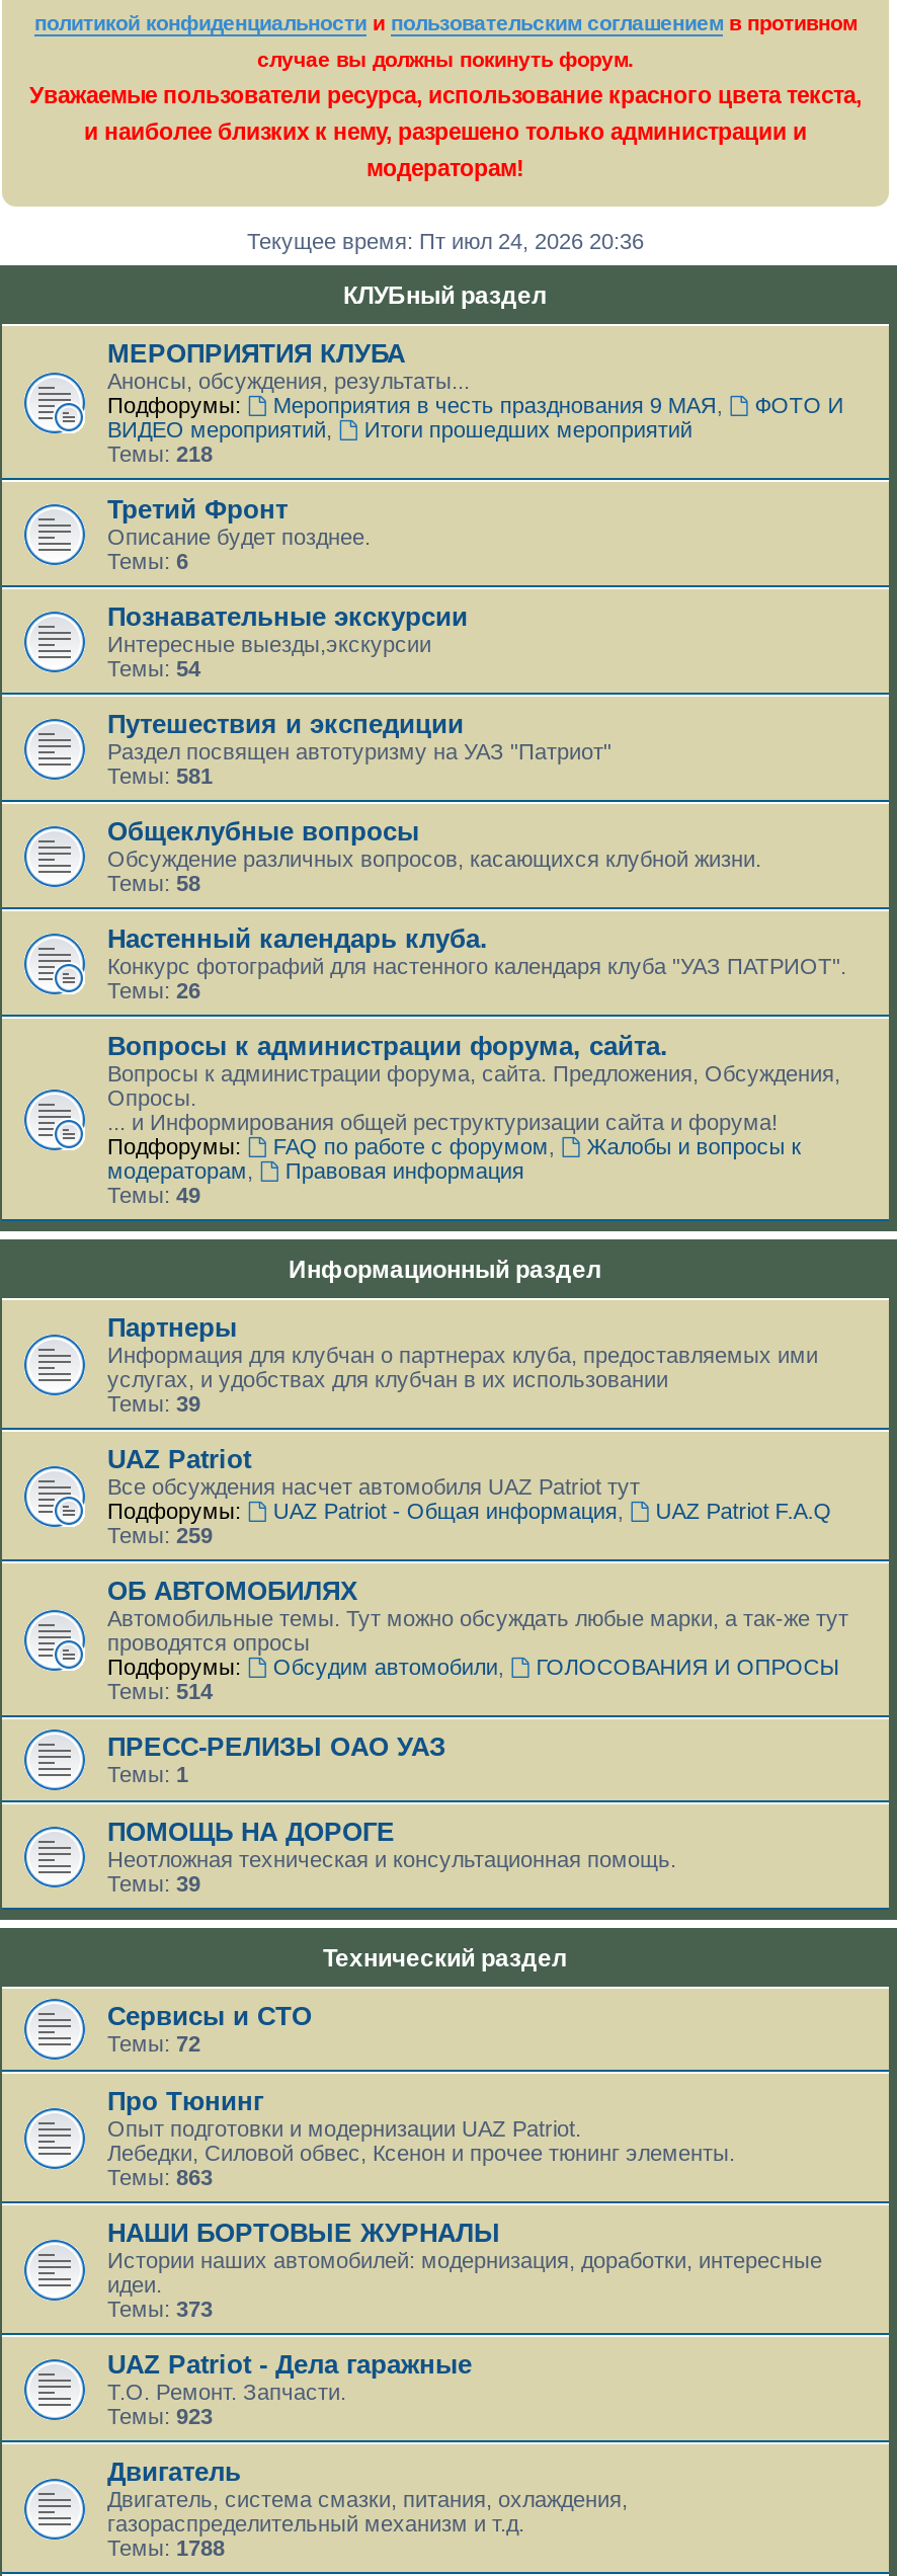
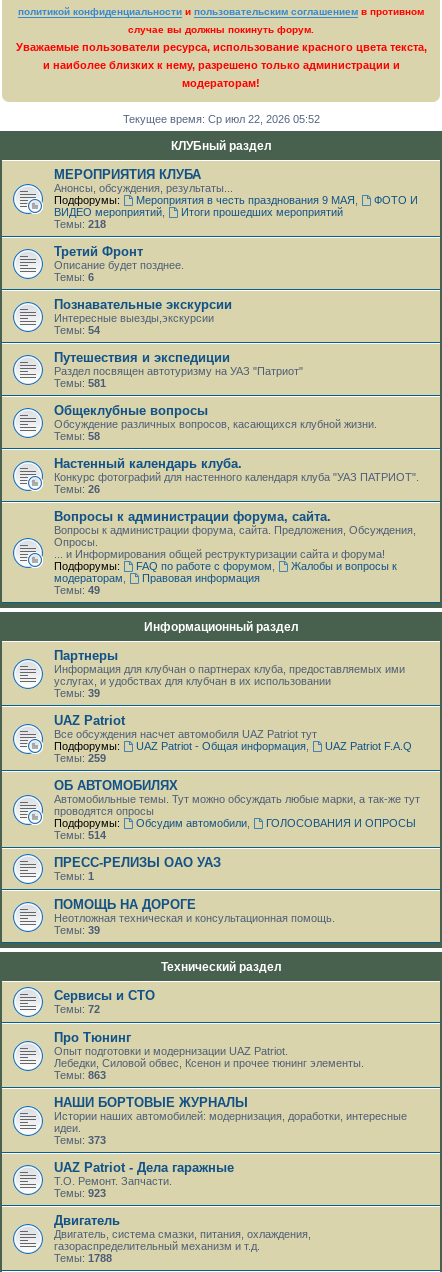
[247,228,644,252] Текущее время: Пт июл 24, 2026 20:36 -> [122,112,319,124] Текущее время: Ср июл 22, 2026 05:52

